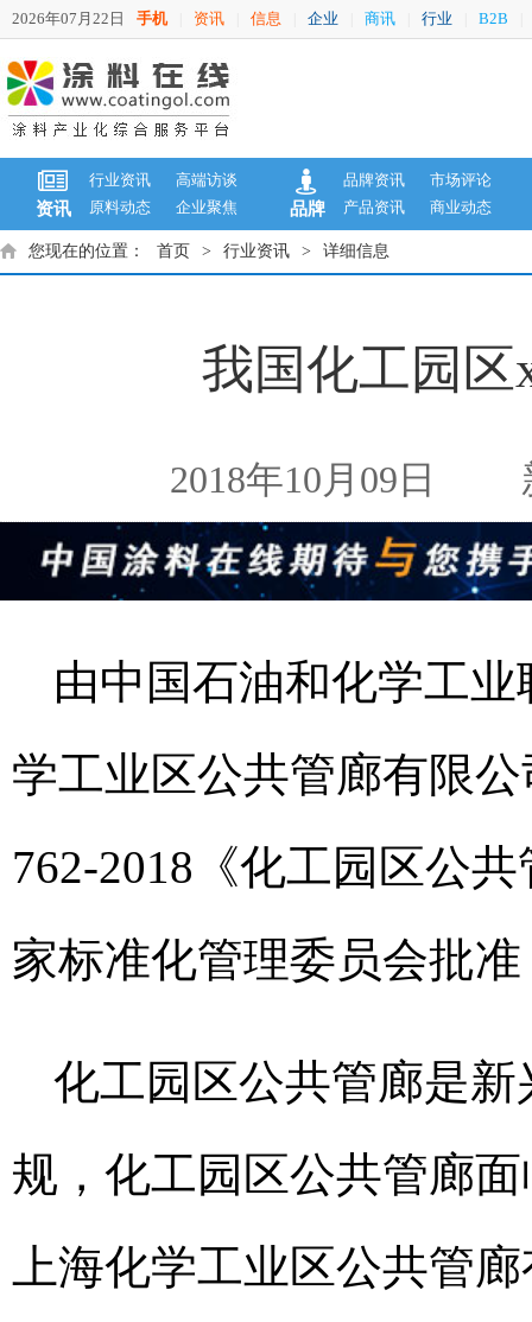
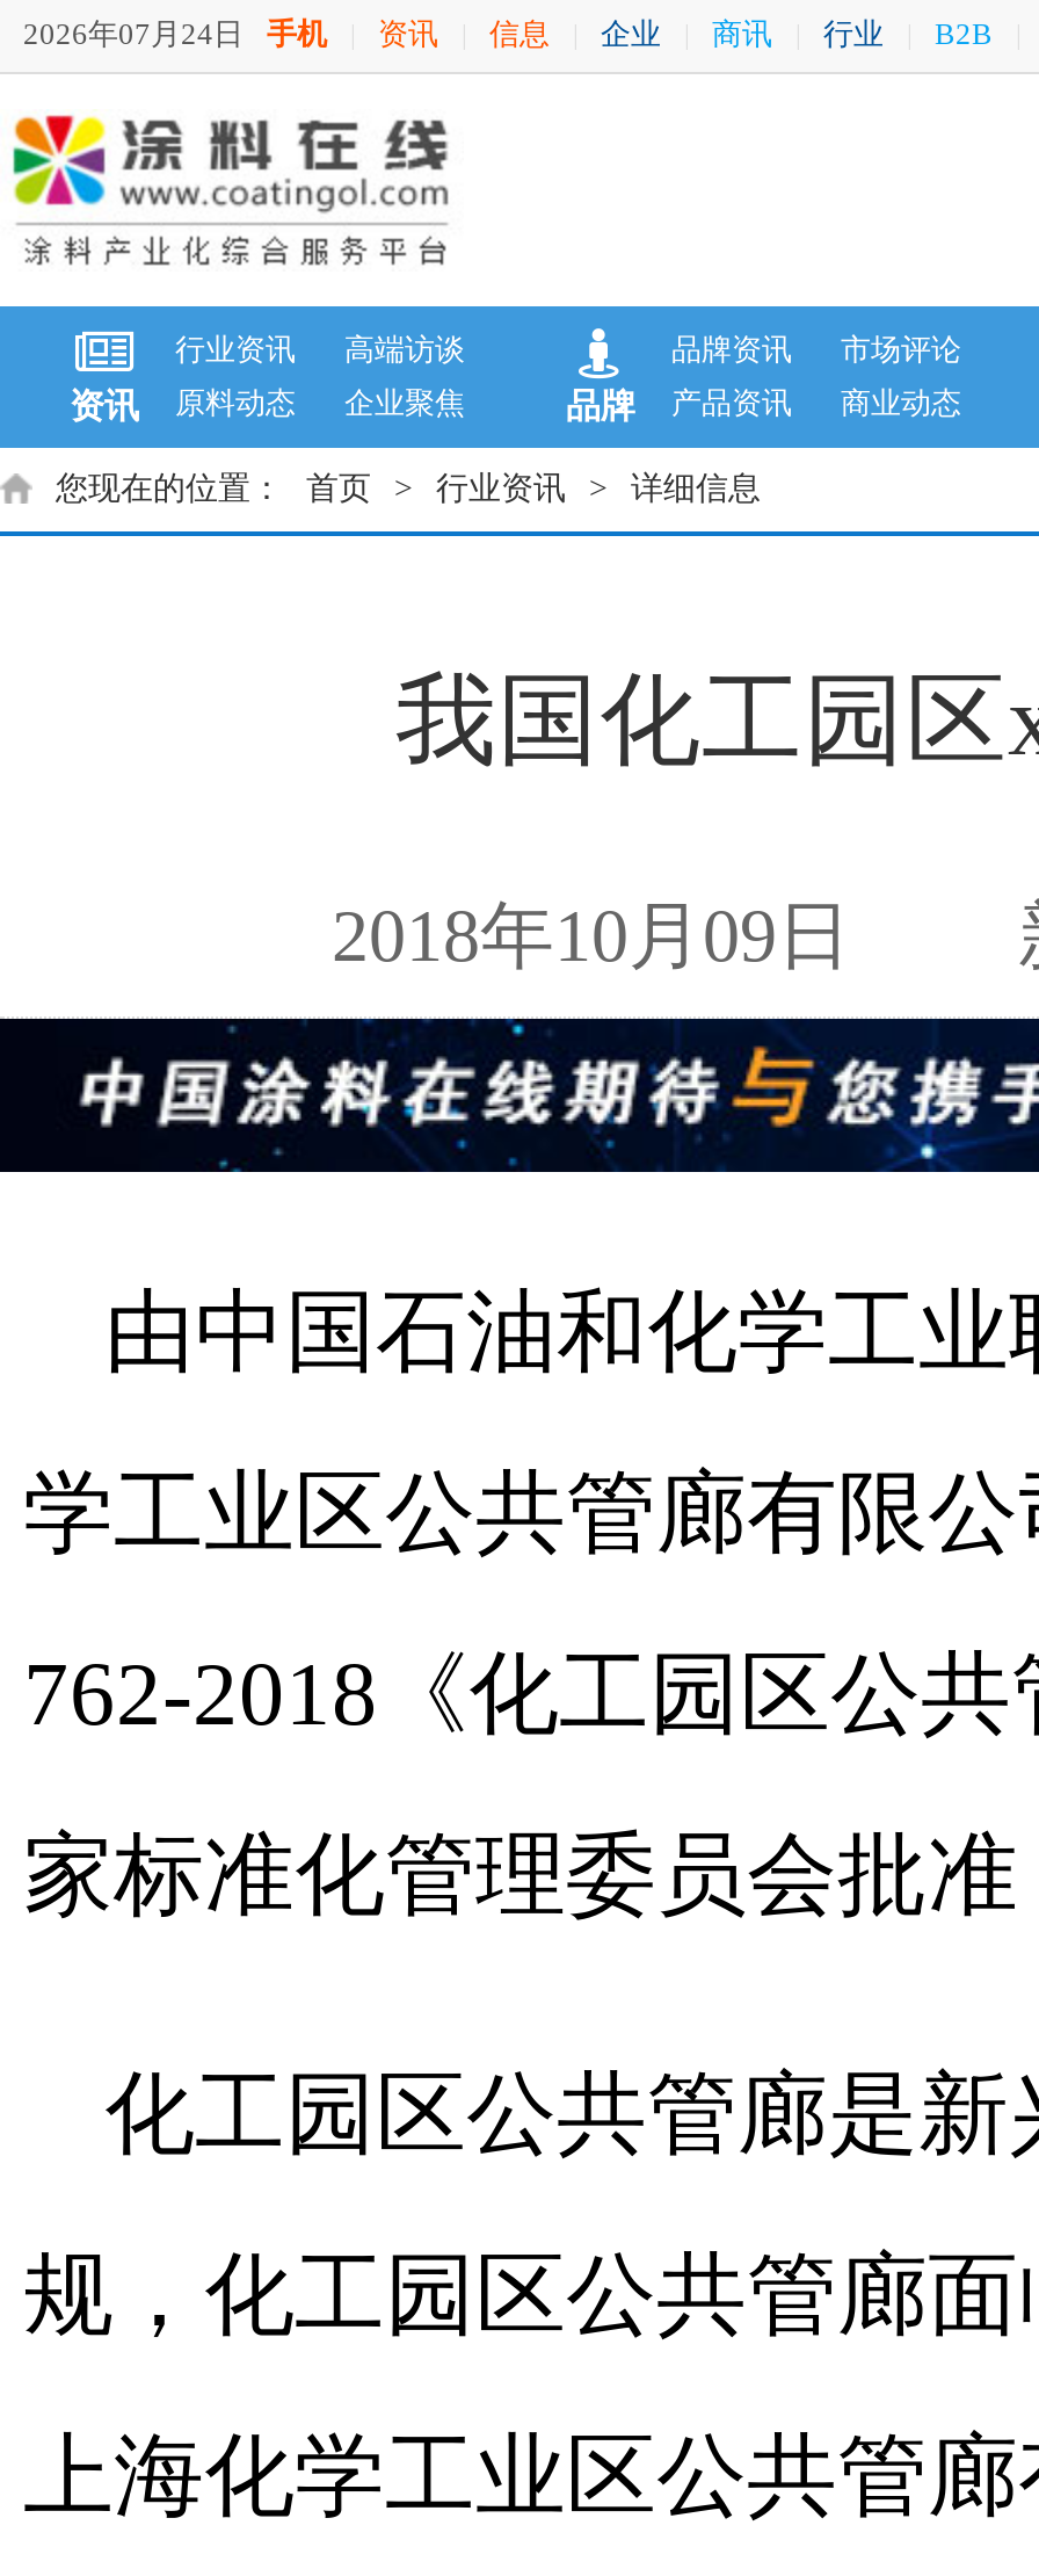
[12,9,508,27] 2026年07月22日 手机 资讯 信息 企业 商讯 行业 B2B -> [23,16,993,51] 2026年07月24日 手机 资讯 信息 企业 商讯 行业 B2B

